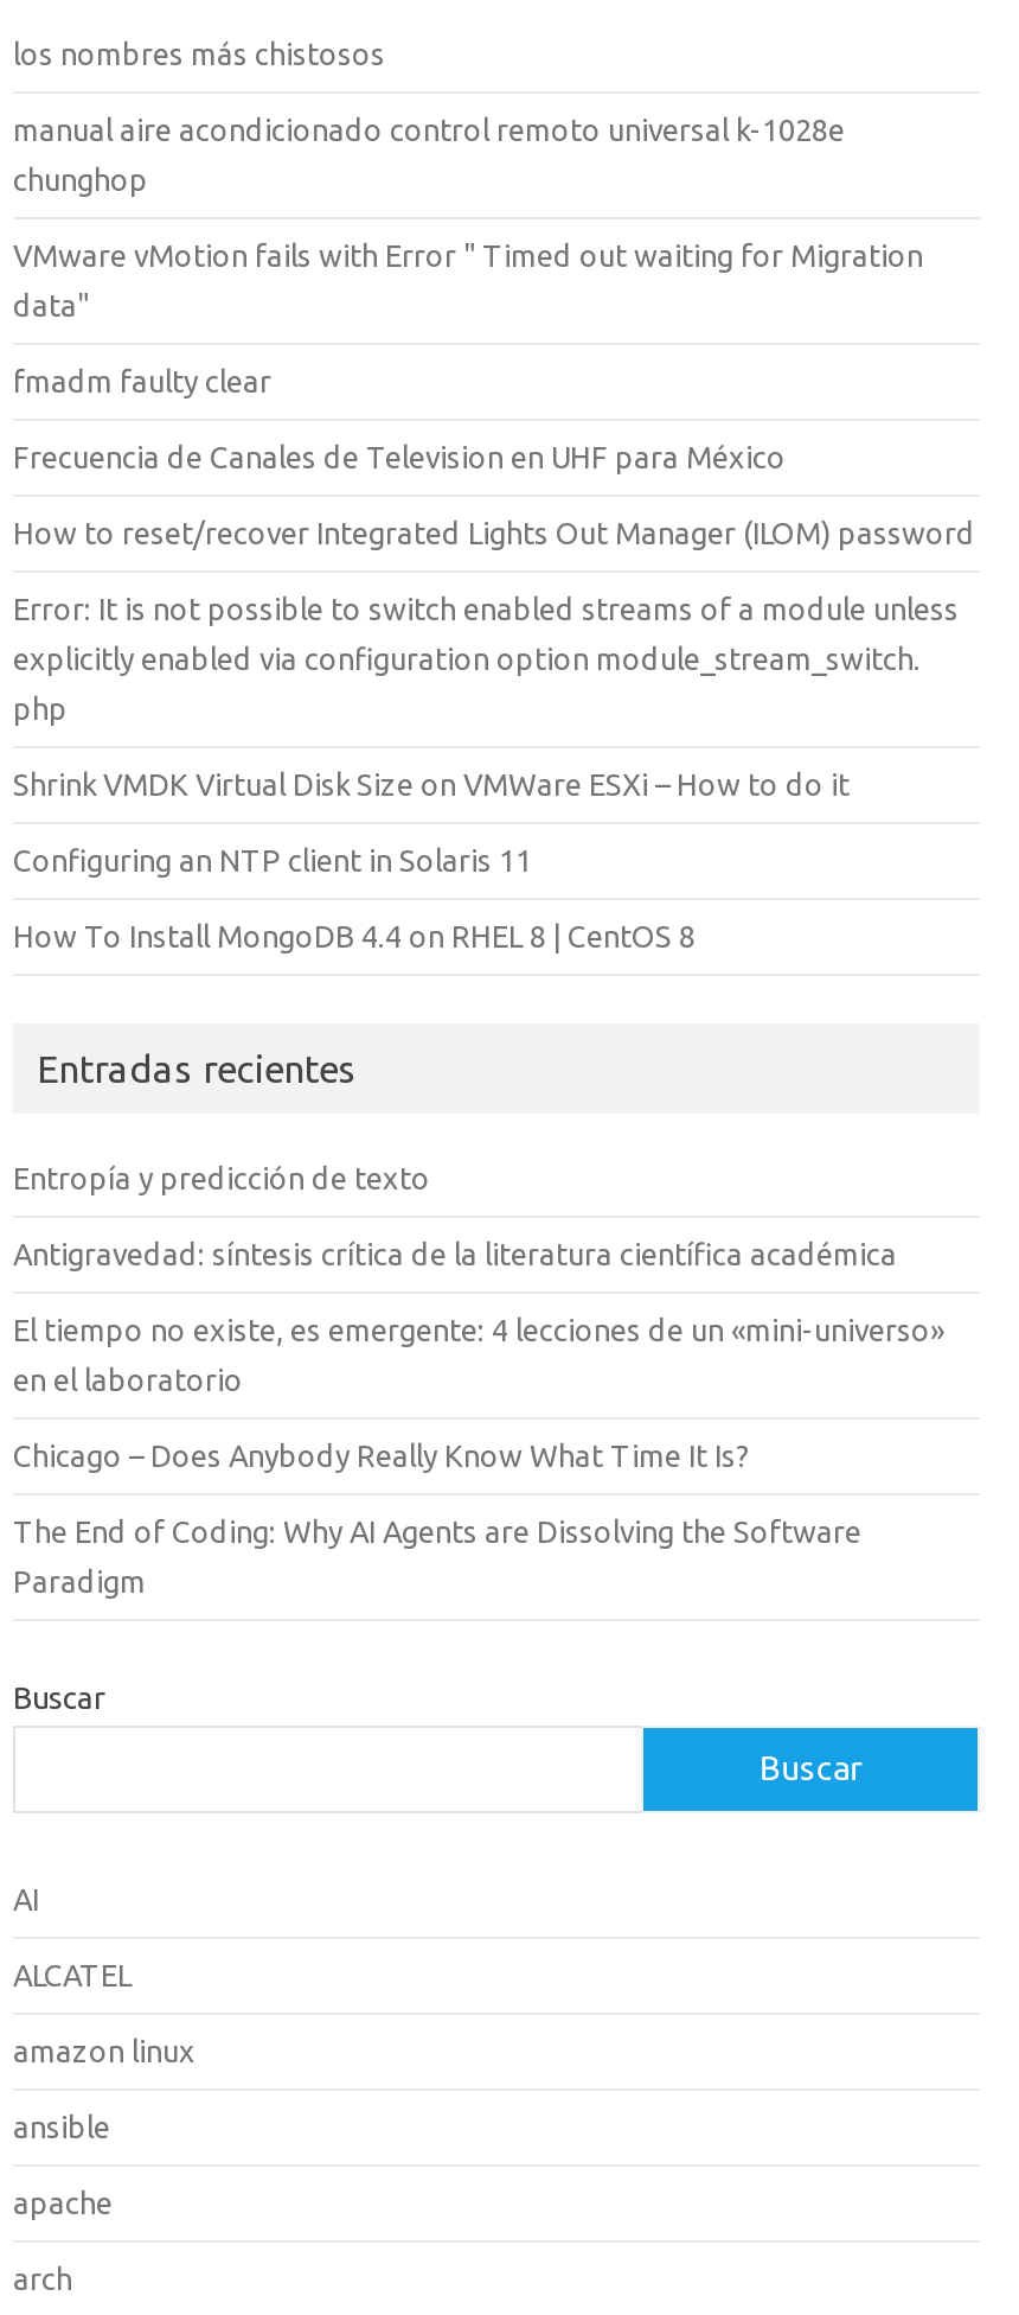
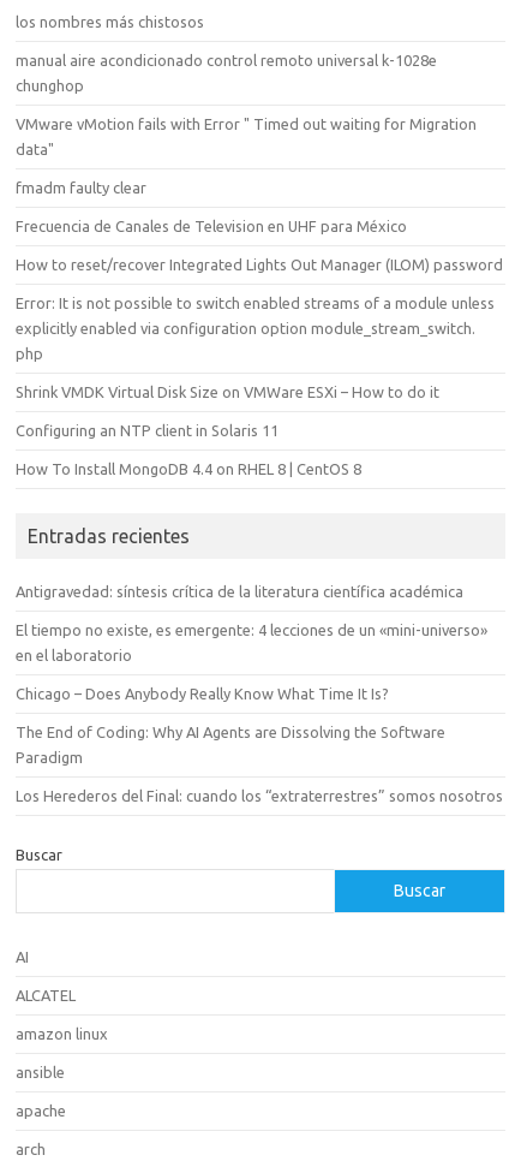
[13,1161,430,1194] Entropía y predicción de texto -> none
moved [13,1236,944,1597] -> [16,583,487,765]: Antigravedad: síntesis crítica de la literatura científica académica | El tiempo no existe, es emergente: 4 lecciones de un «mini-universo» | en el laboratorio | Chicago – Does Anybody Really Know What Time It Is? | The End of Coding: Why AI Agents are Dissolving the Software | Paradigm
none -> [16,787,503,804] Los Herederos del Final: cuando los “extraterrestres” somos nosotros

